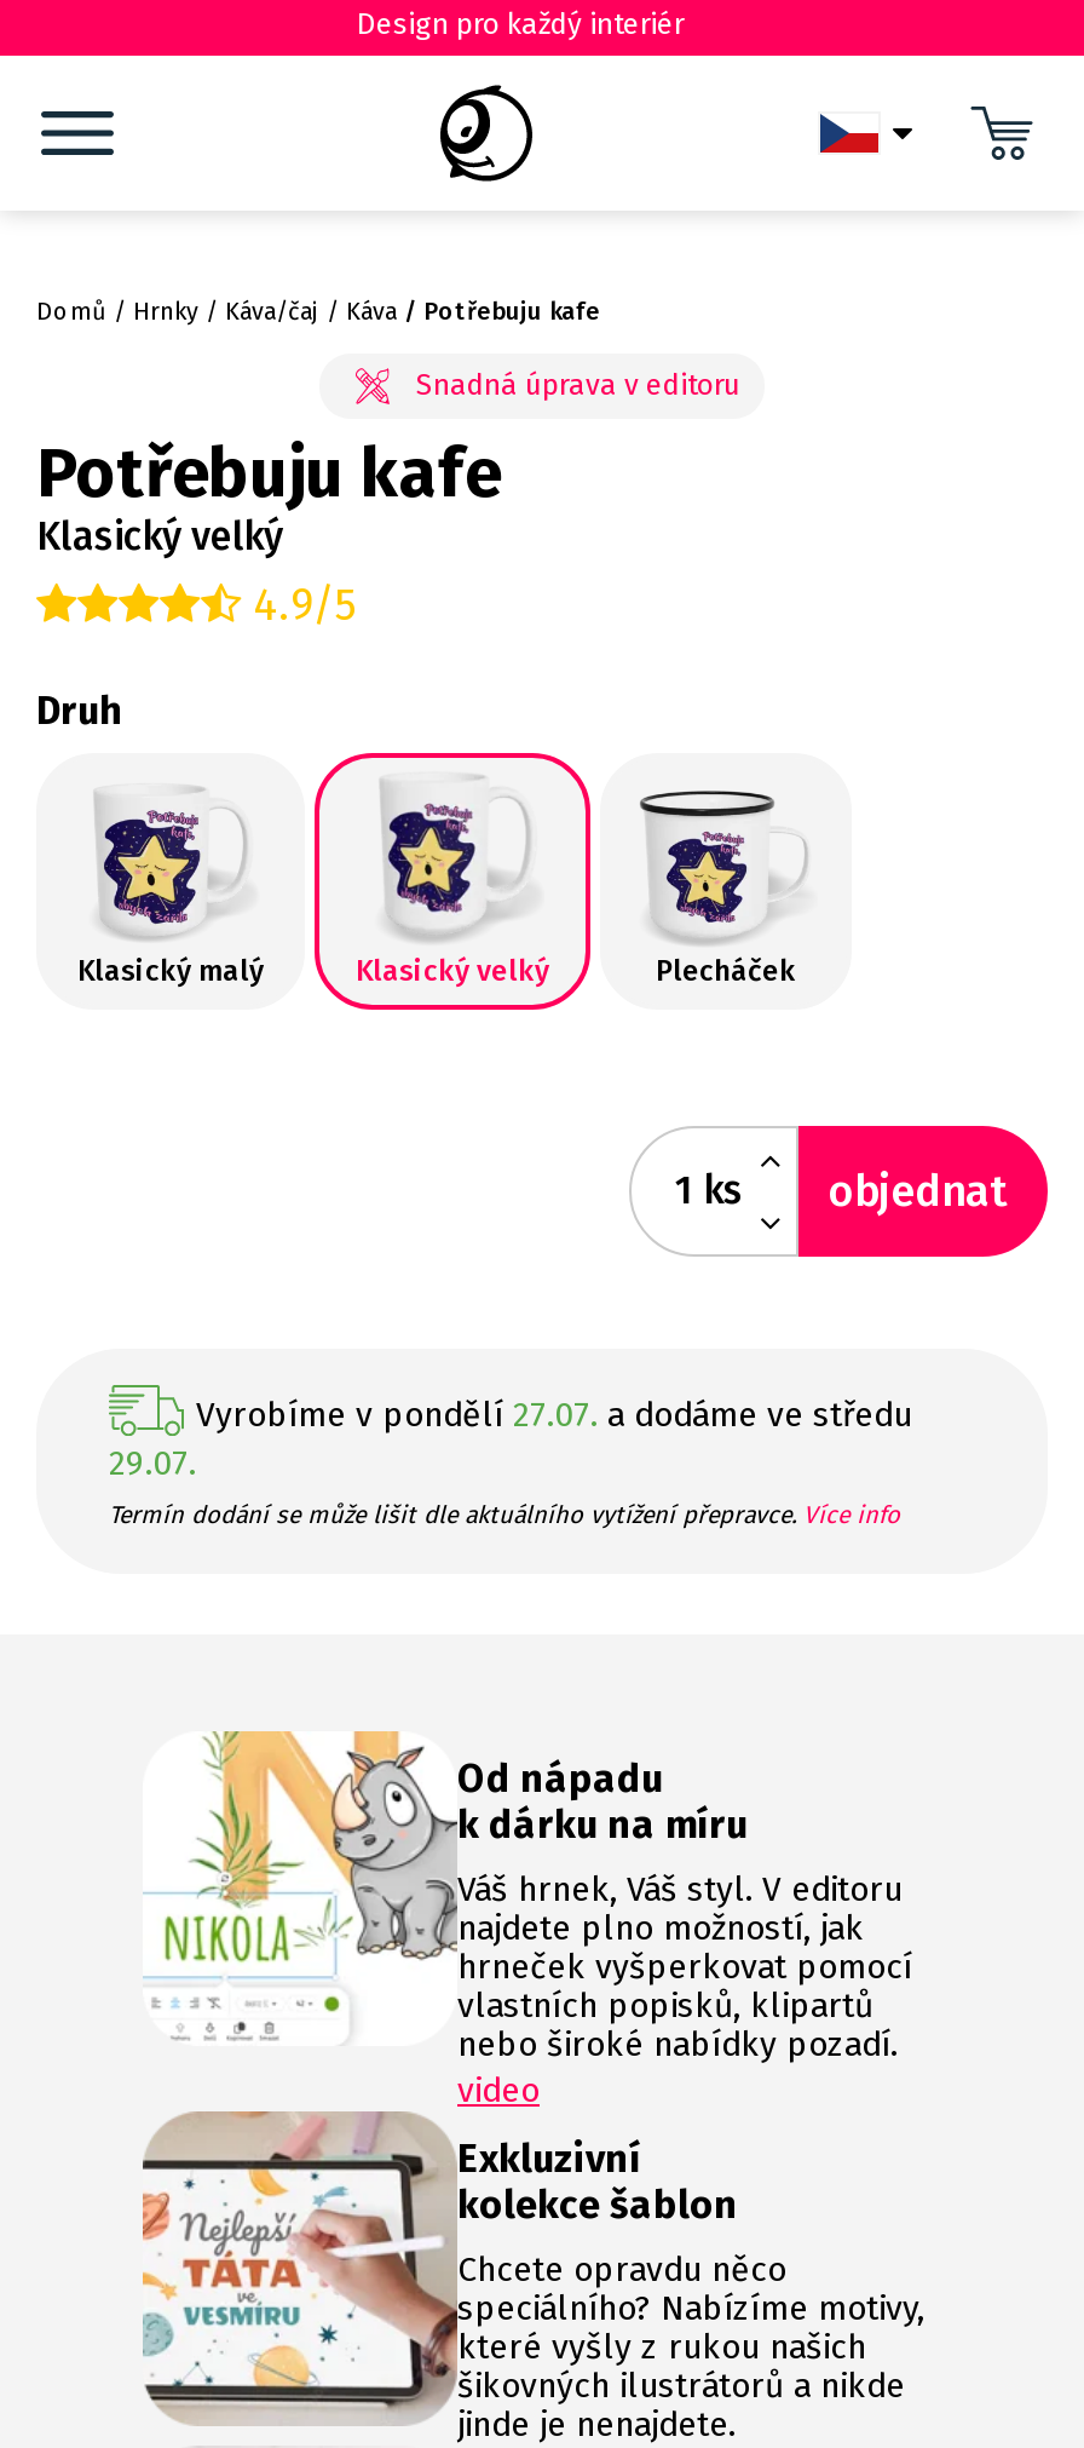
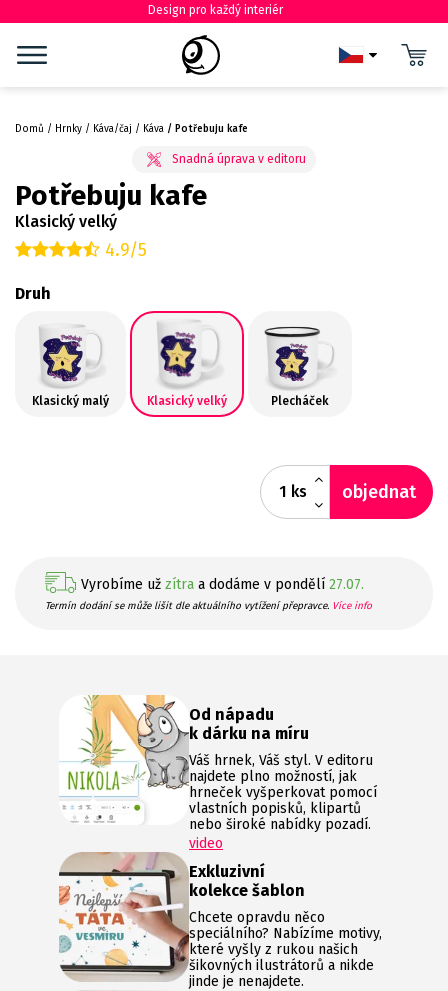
[109,1395,912,1484] Vyrobíme v pondělí 27.07. a dodáme ve středu | 29.07. -> [81,576,364,593] Vyrobíme už zítra a dodáme v pondělí 27.07.

